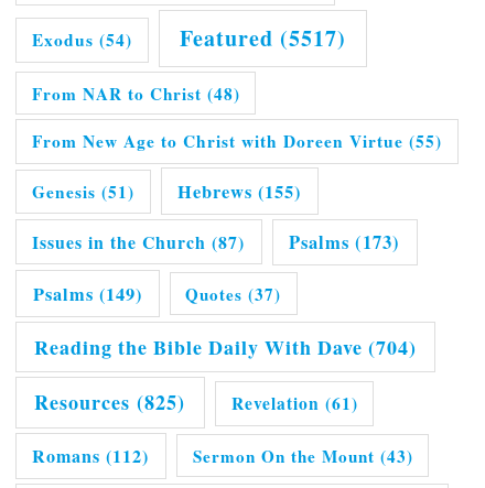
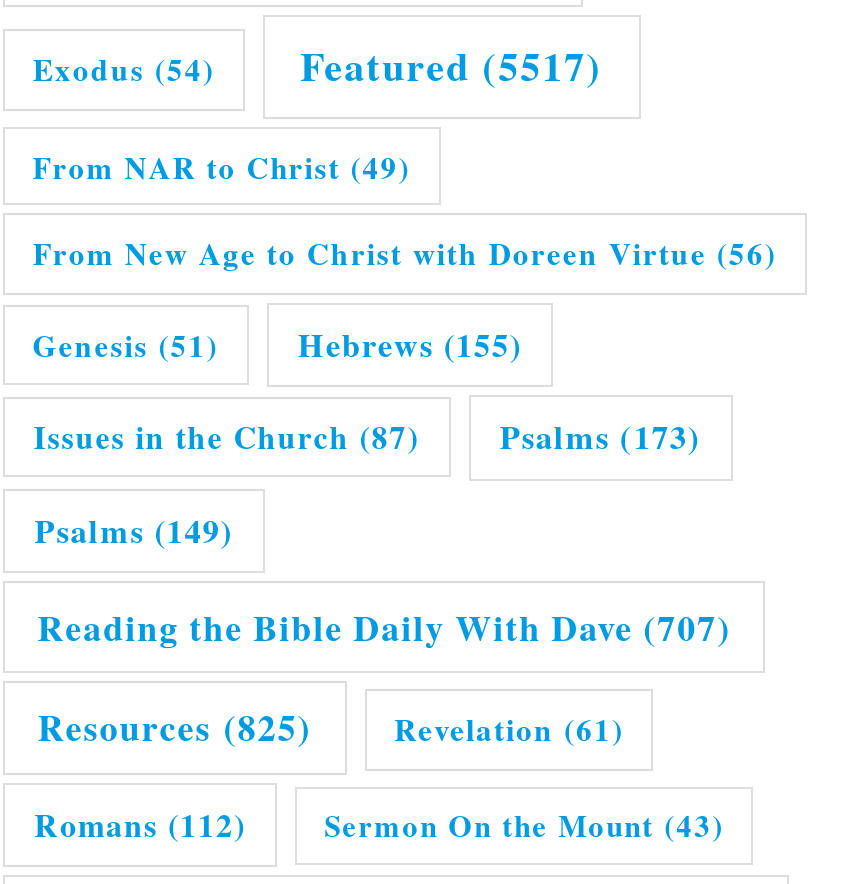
[32,81,240,105] From NAR to Christ (48) -> [33,144,411,188] From NAR to Christ (49)
[32,129,442,153] From New Age to Christ with Doreen Virtue (55) -> [33,231,777,275] From New Age to Christ with Doreen Virtue (56)
[34,282,417,361] Quotes (37) | Reading the Bible Daily With Dave (704) -> [37,601,731,653] Reading the Bible Daily With Dave (707)

